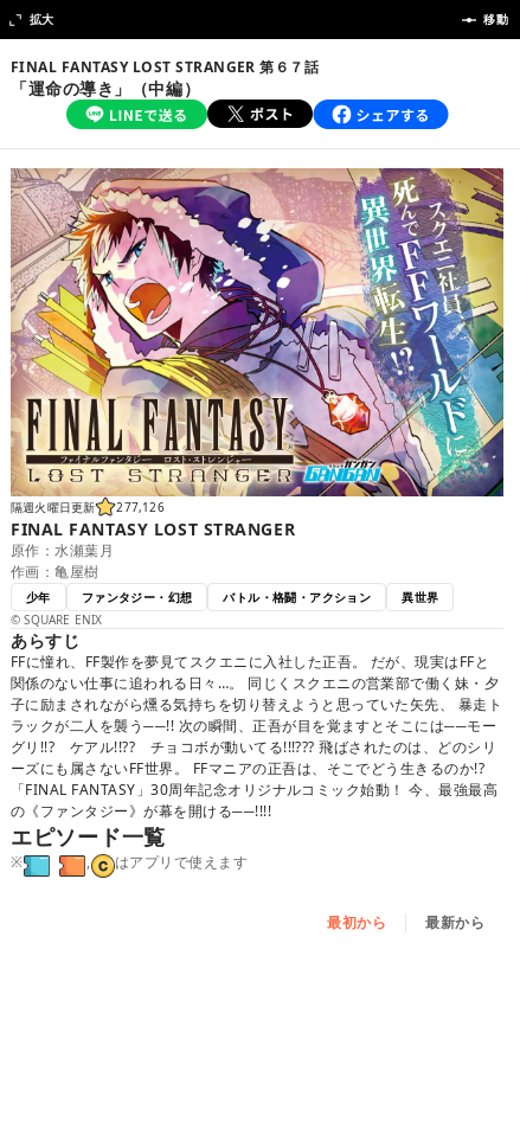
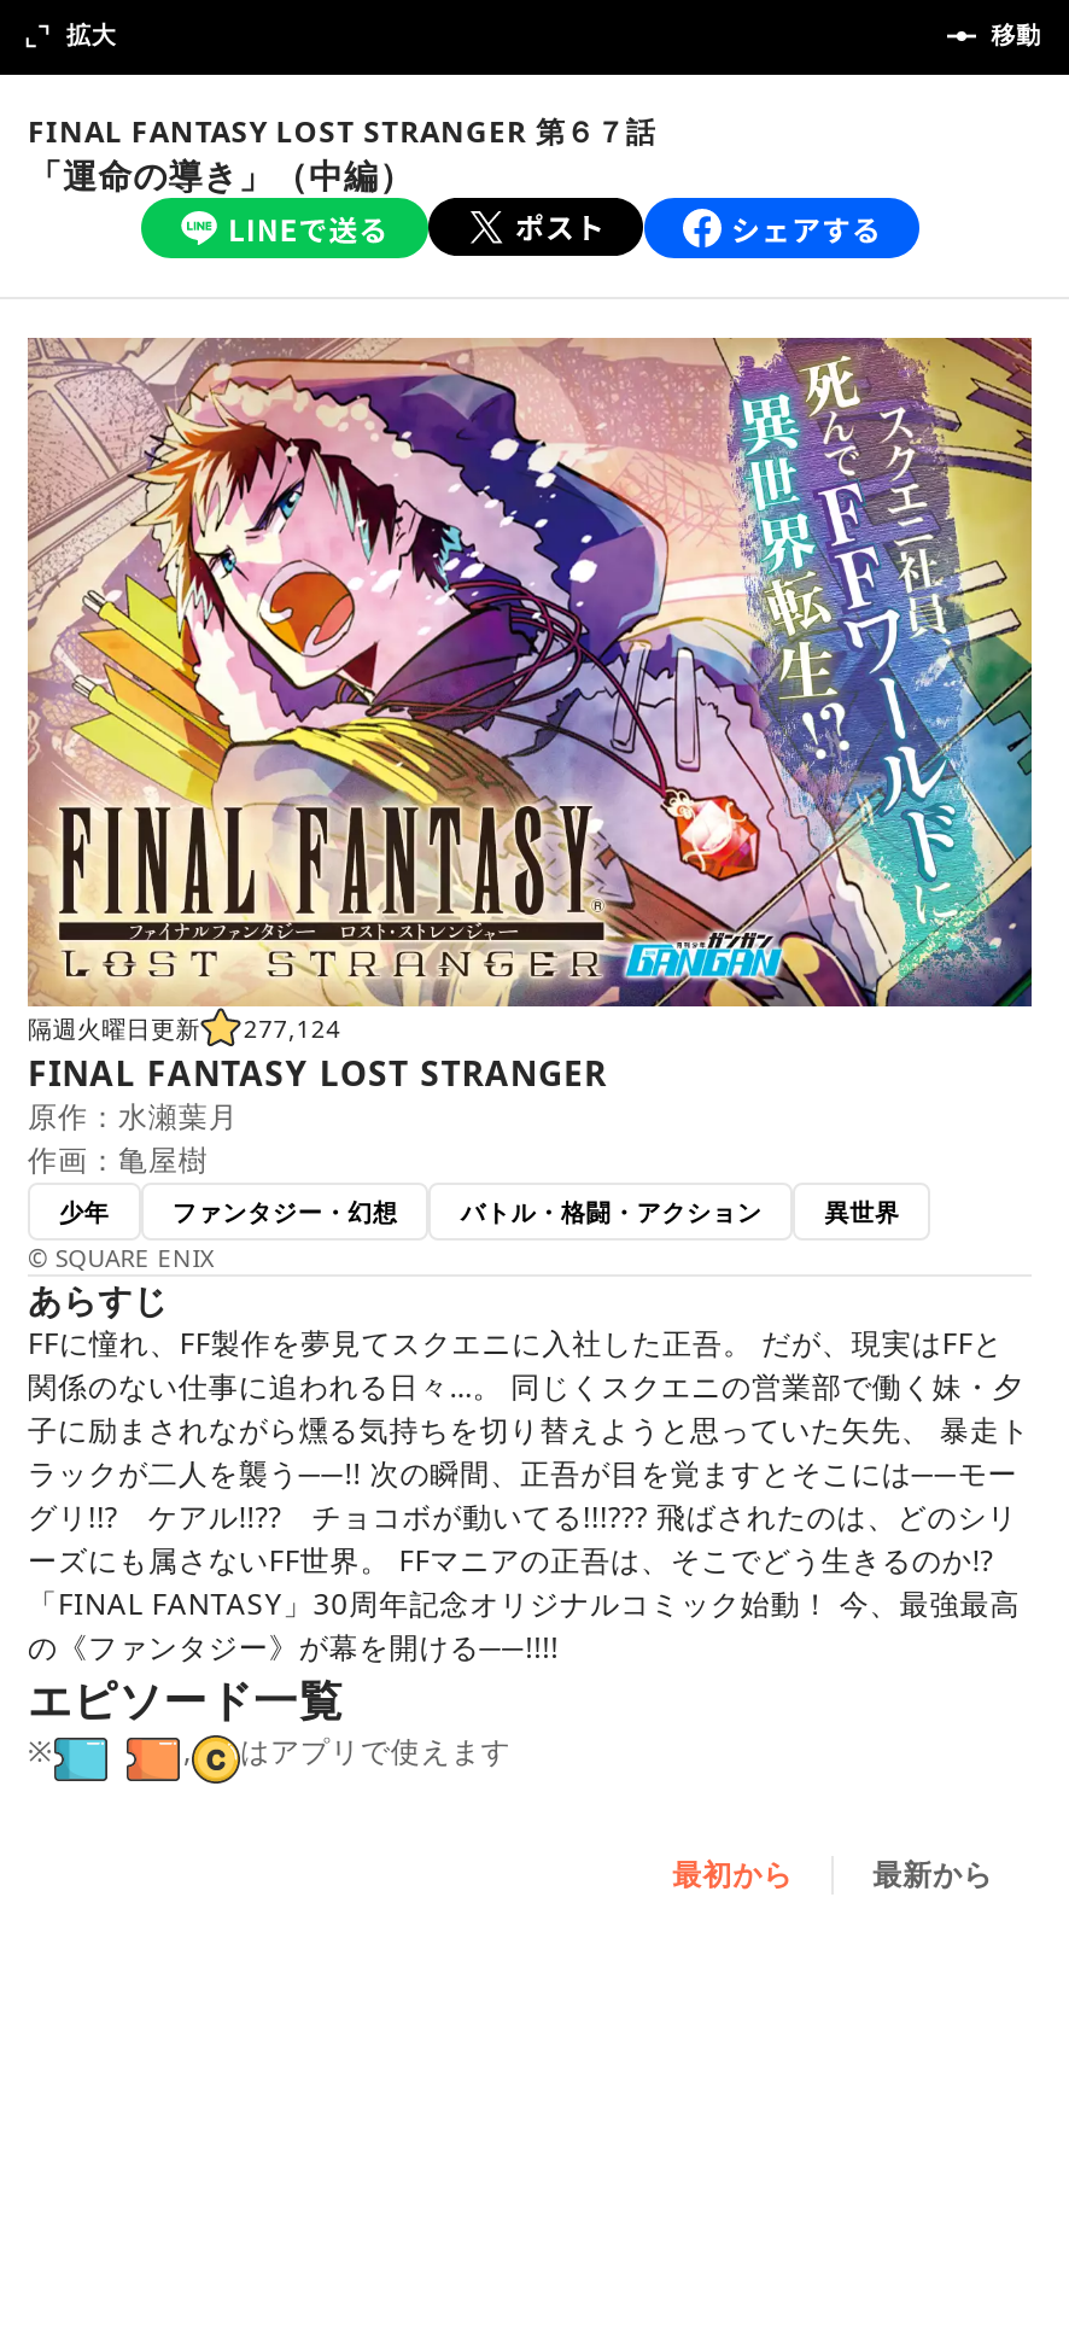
[11,499,164,515] 隔週火曜日更新 277,126 -> [28,1011,341,1045] 隔週火曜日更新 277,124

